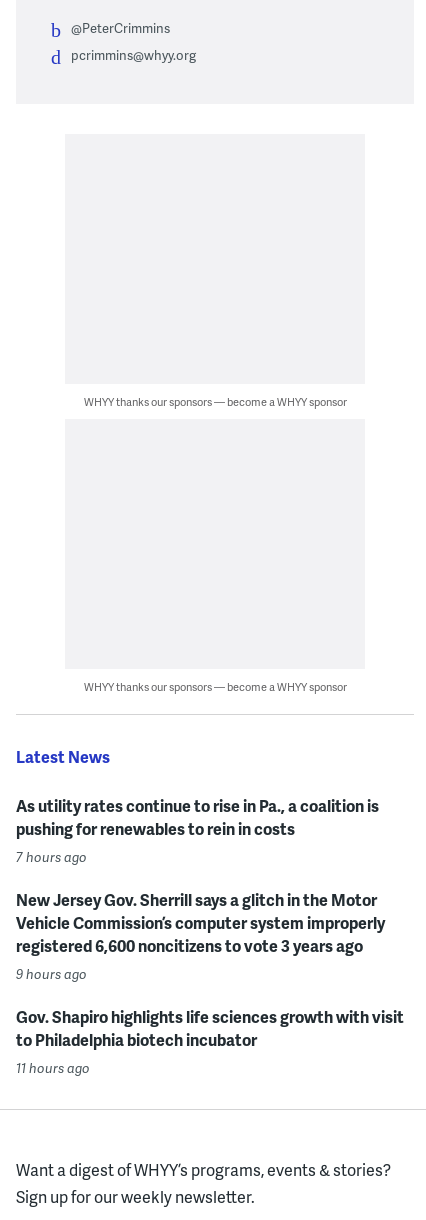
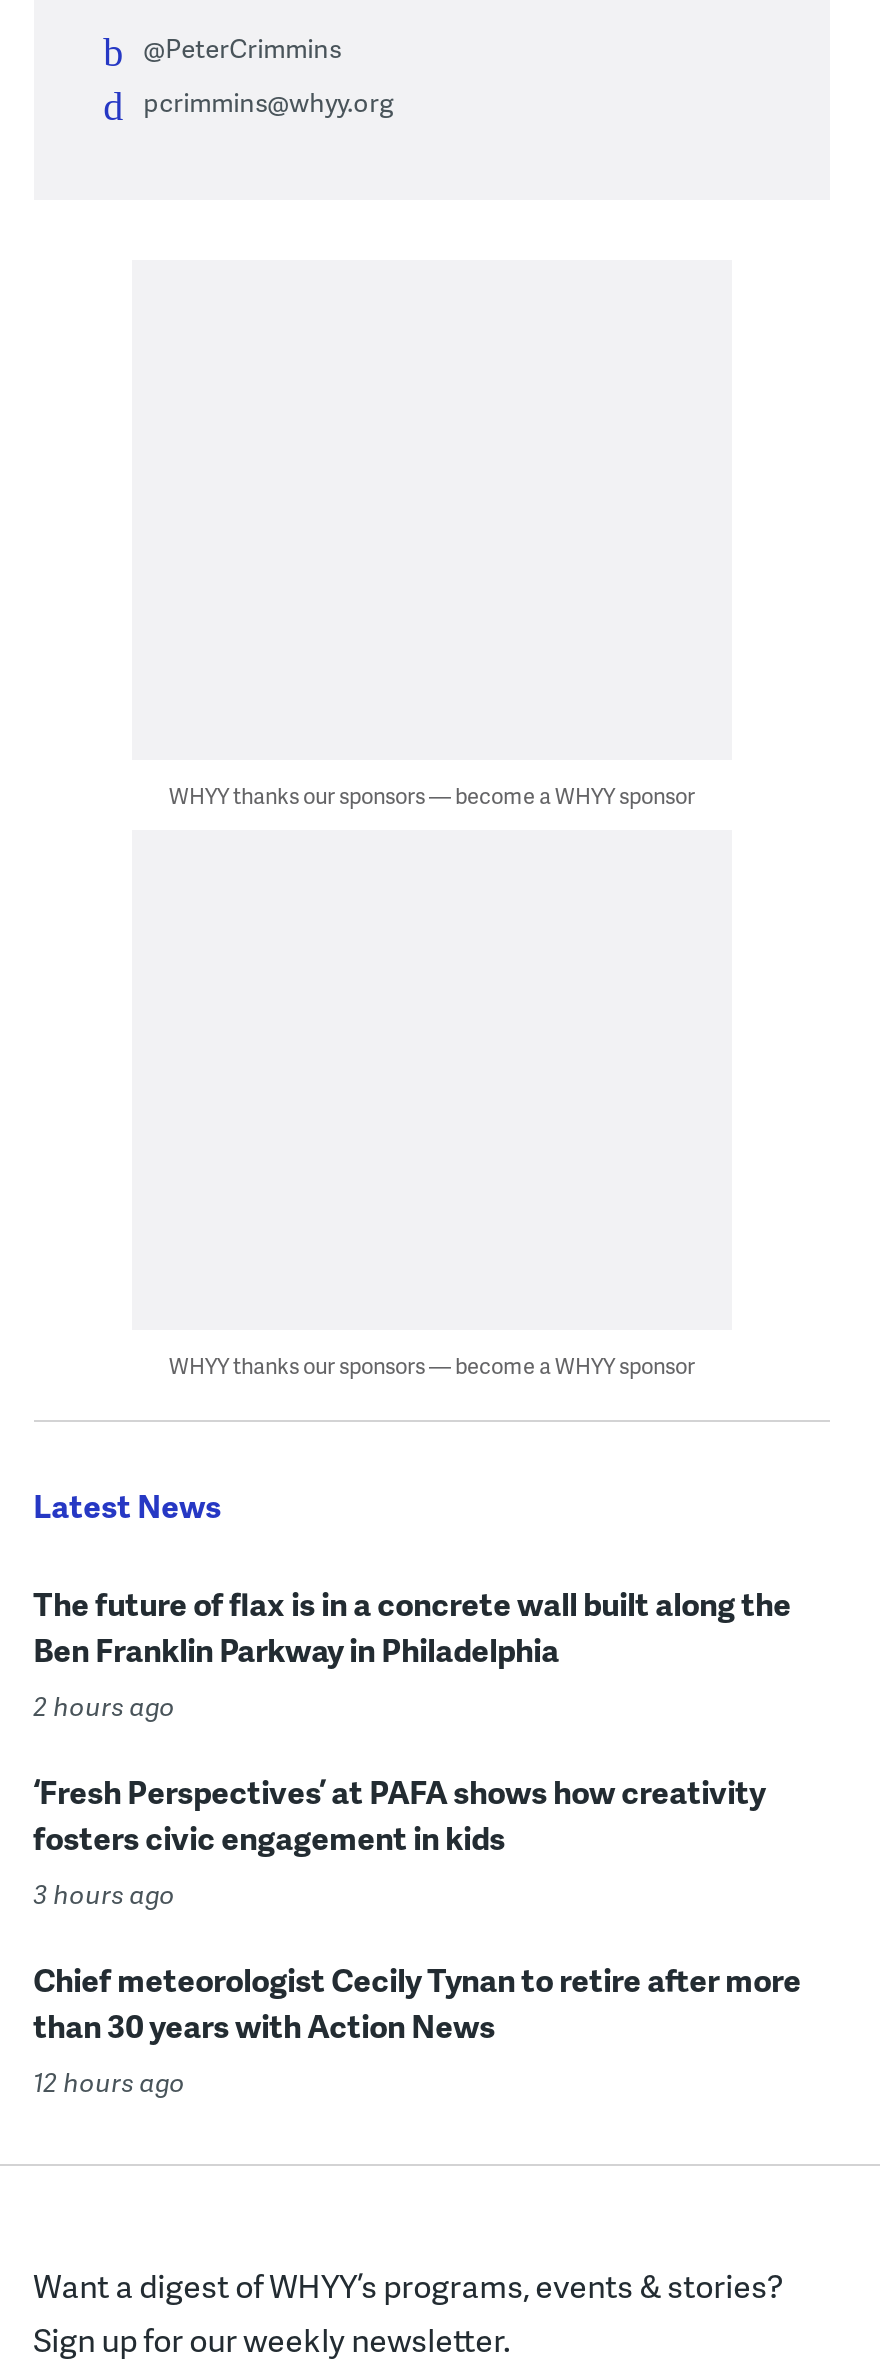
[16,794,379,866] As utility rates continue to rise in Pa., a coalition is | pushing for renewables to rein in costs | 7 hours ago -> [33,1581,791,1725] The future of flax is in a concrete wall built along the | Ben Franklin Parkway in Philadelphia | 2 hours ago
[16,888,385,983] New Jersey Gov. Sherrill says a glitch in the Motor | Vehicle Commission’s computer system improperly | registered 6,600 noncitizens to vote 3 years ago | 9 hours ago -> [33,1769,765,1913] ‘Fresh Perspectives’ at PAFA shows how creativity | fosters civic engagement in kids | 3 hours ago
[16,1005,404,1077] Gov. Shapiro highlights life sciences growth with visit | to Philadelphia biotech incubator | 11 hours ago -> [33,1957,801,2101] Chief meteorologist Cecily Tynan to retire after more | than 30 years with Action News | 12 hours ago

